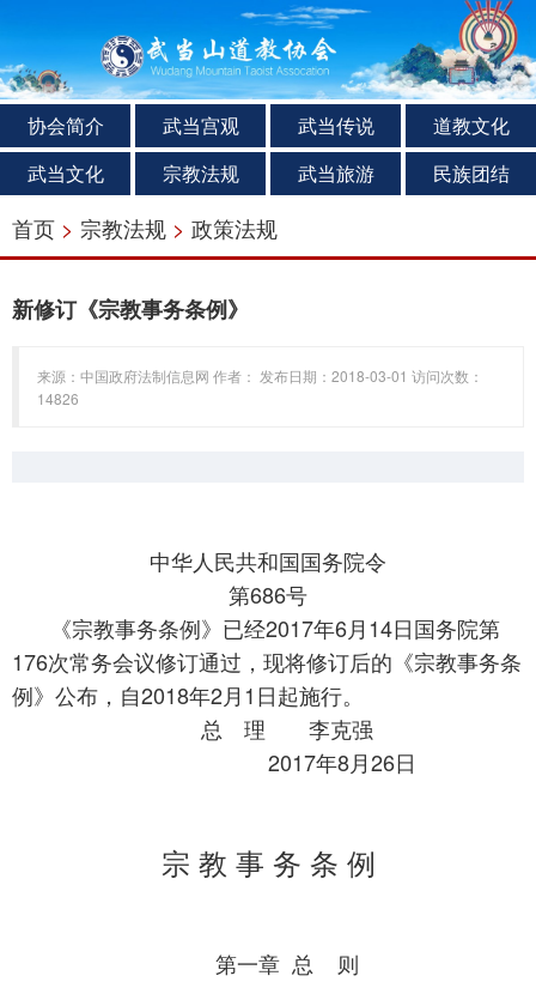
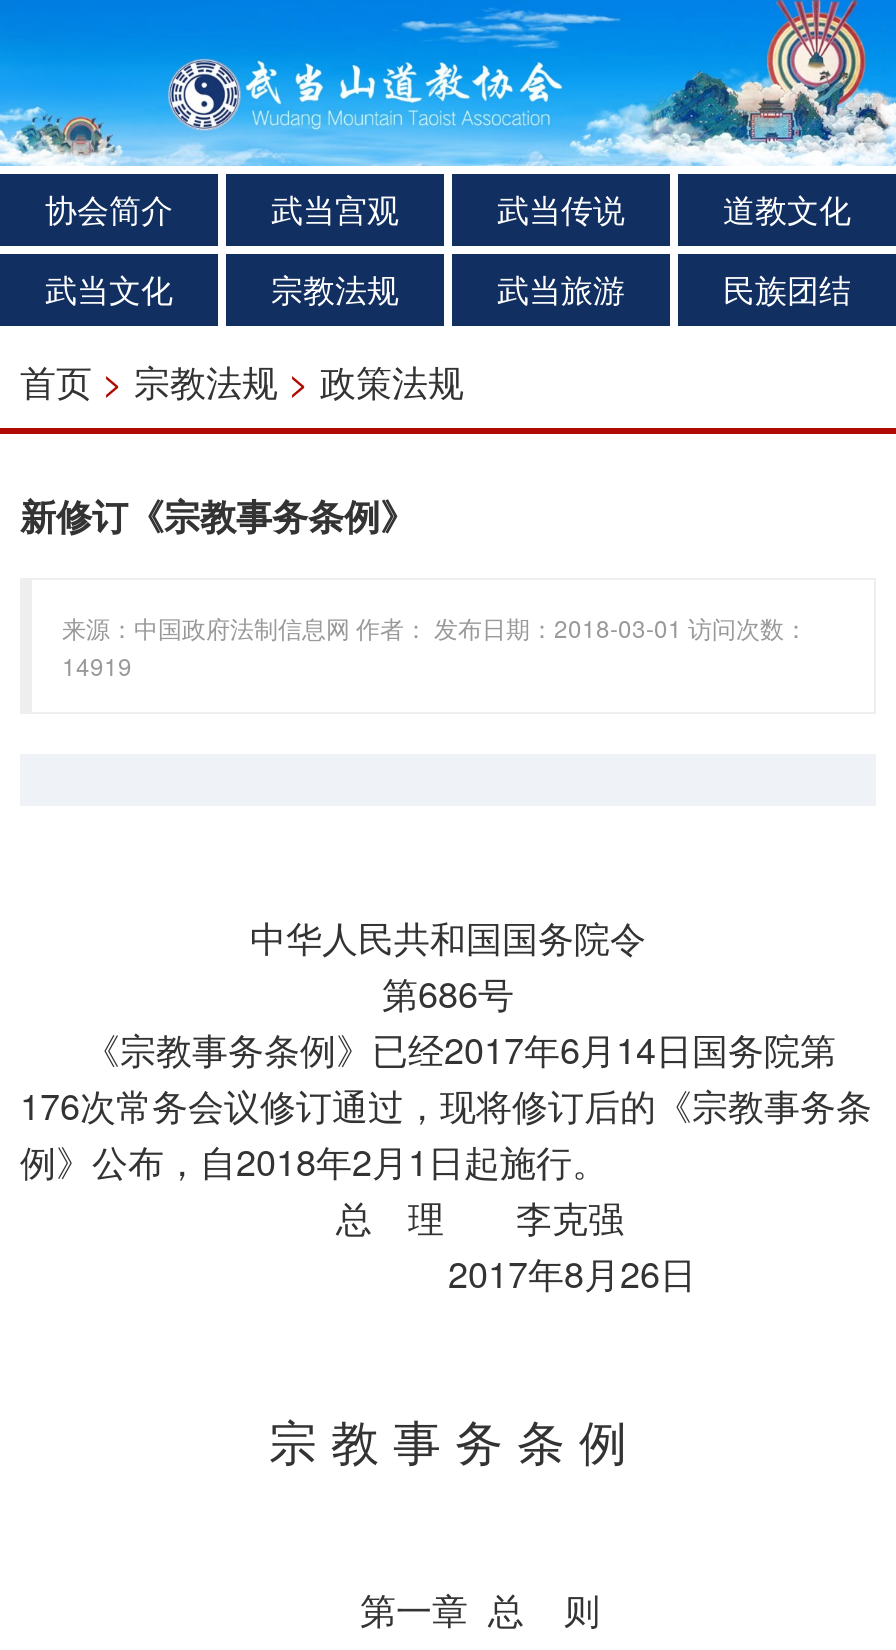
[37,388,79,409] 14826 -> [62,648,132,682] 14919

